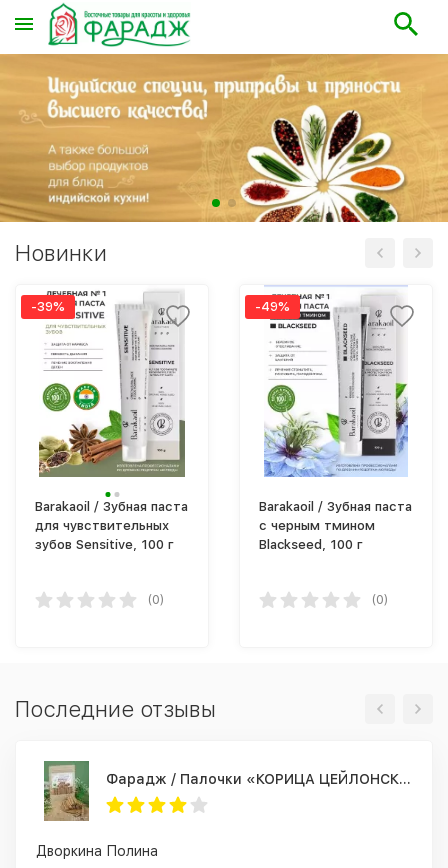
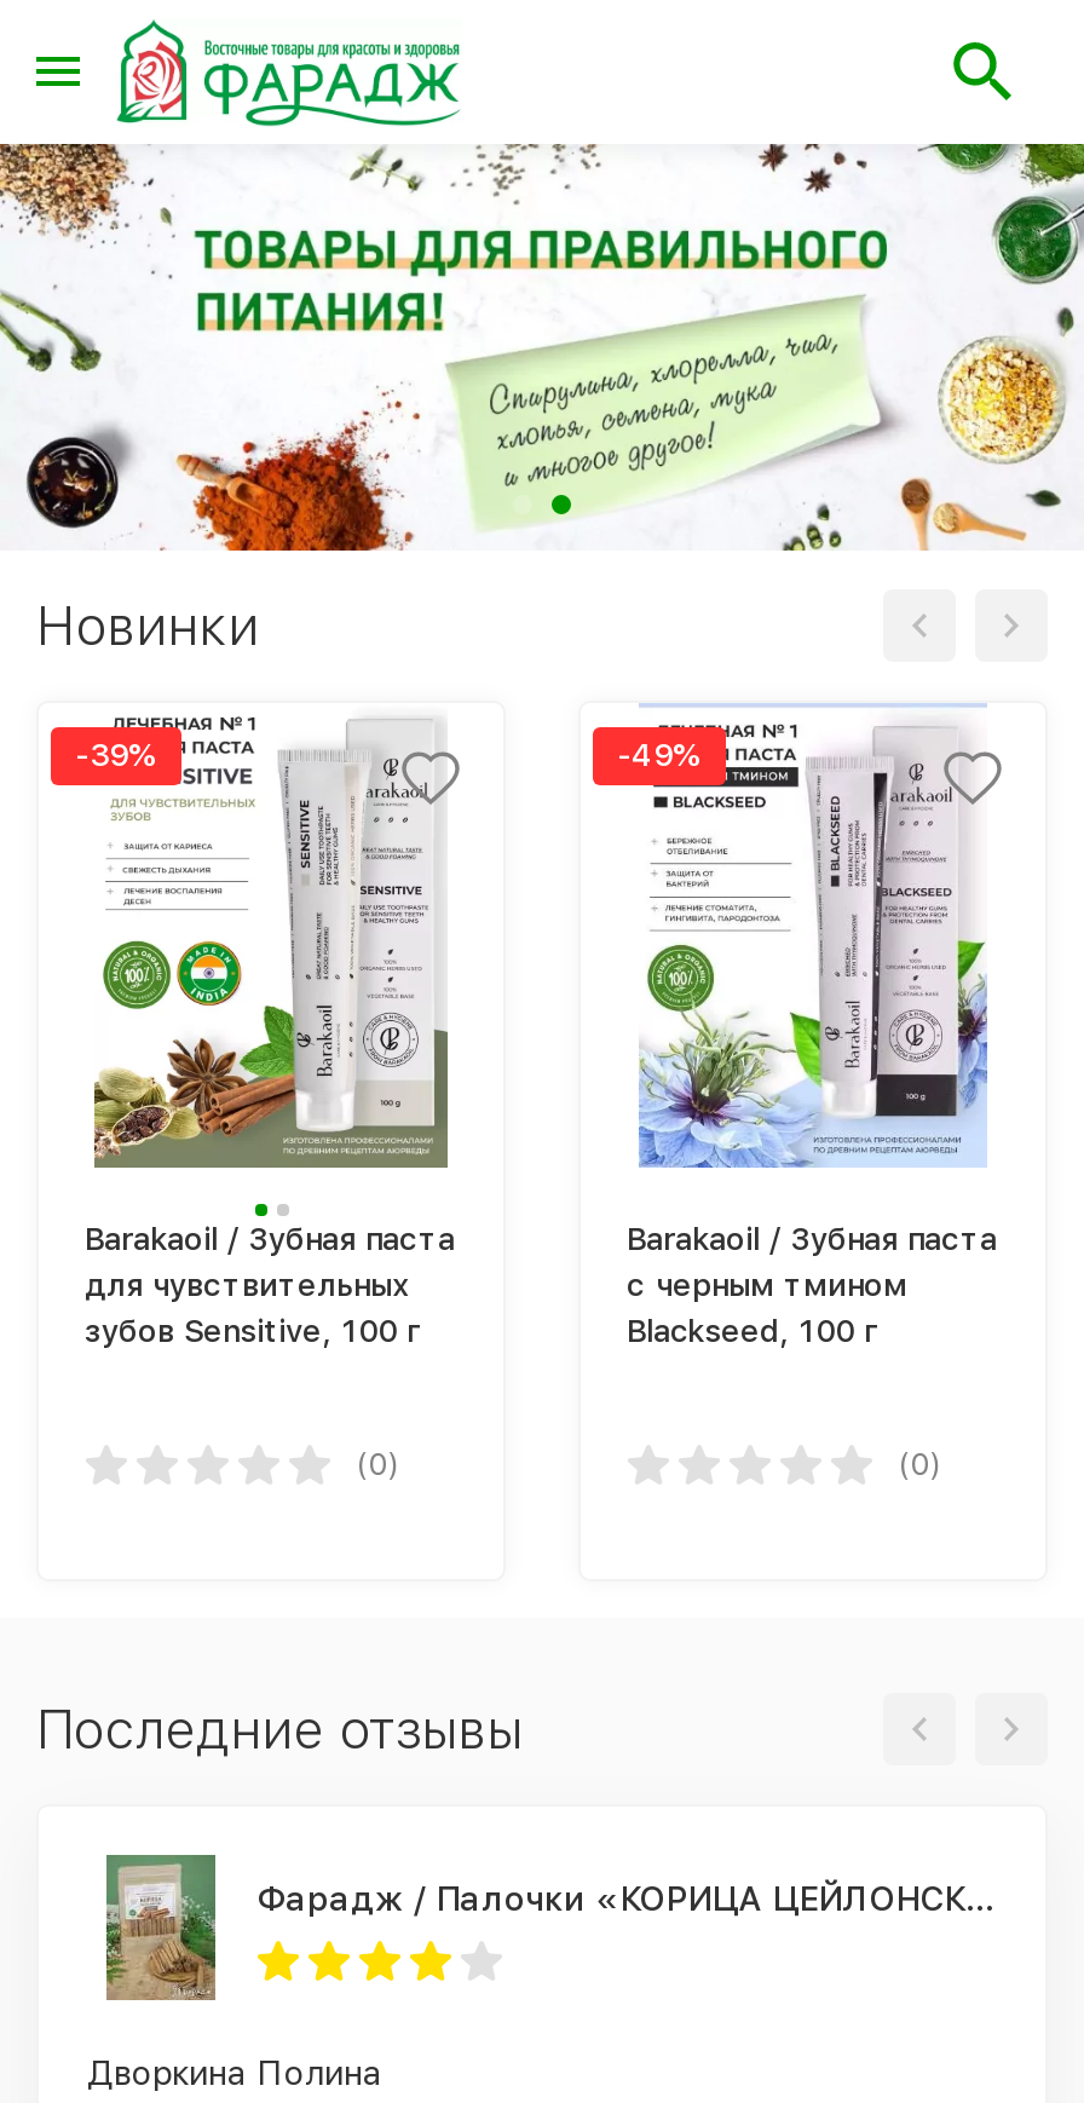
[3,53,445,223] [image] -> [7,142,1077,553] [image]

